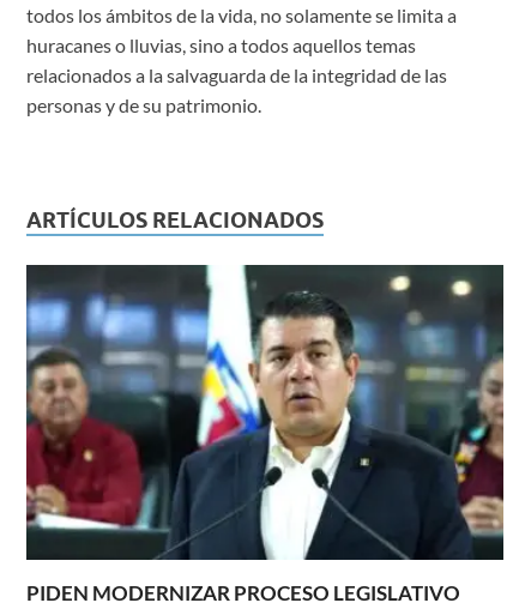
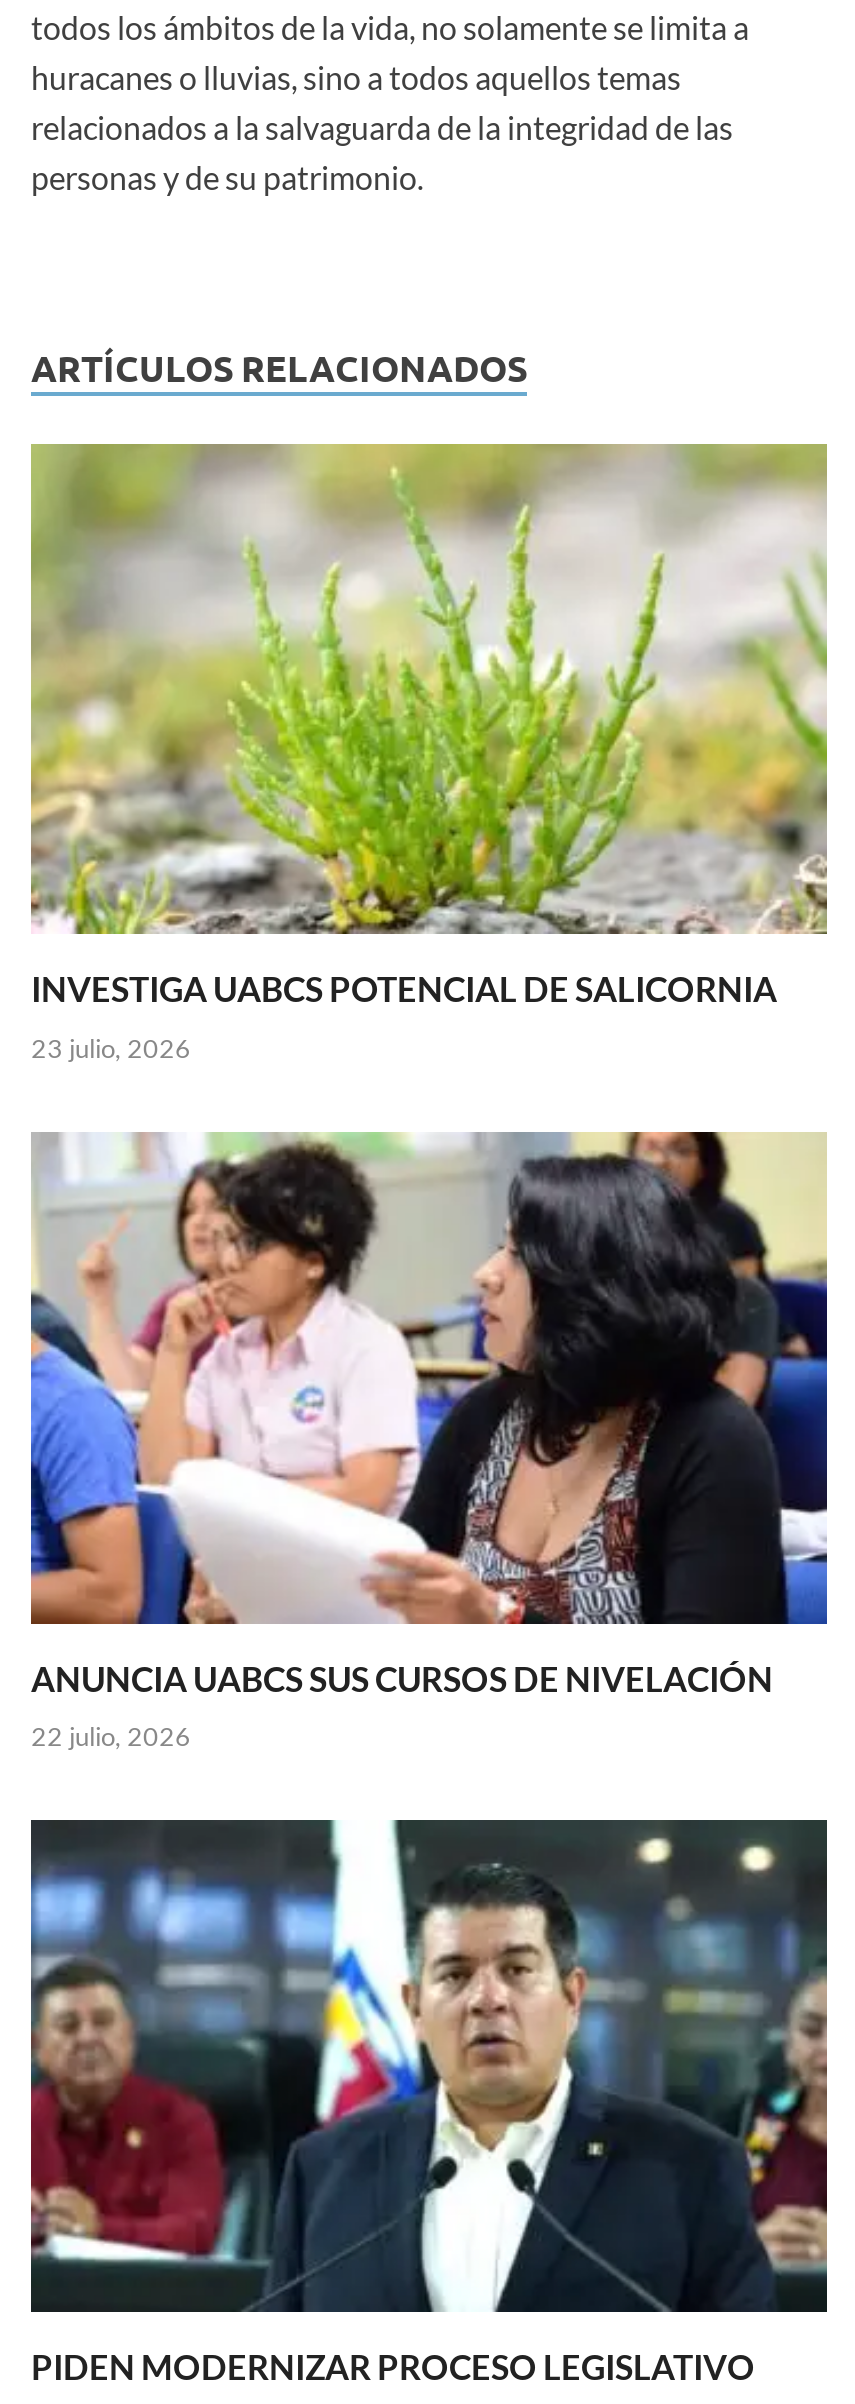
none -> [29,442,829,1064] [image] | INVESTIGA UABCS POTENCIAL DE SALICORNIA | 23 julio, 2026
none -> [29,1130,829,1752] [image] | ANUNCIA UABCS SUS CURSOS DE NIVELACIÓN | 22 julio, 2026

